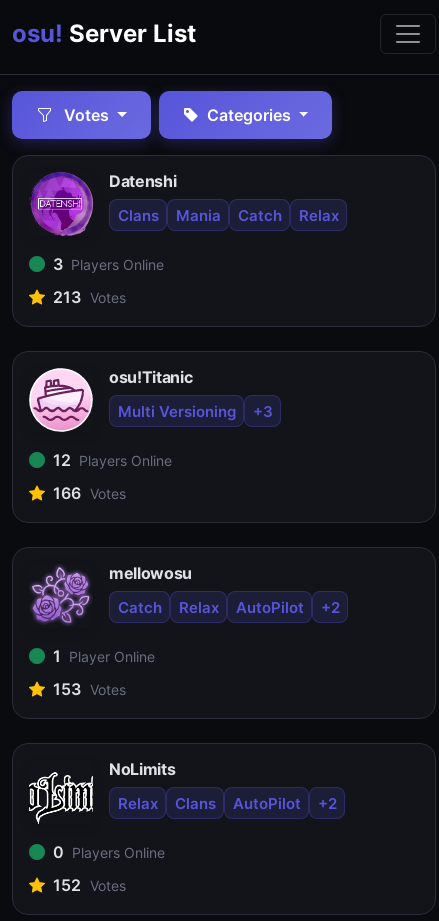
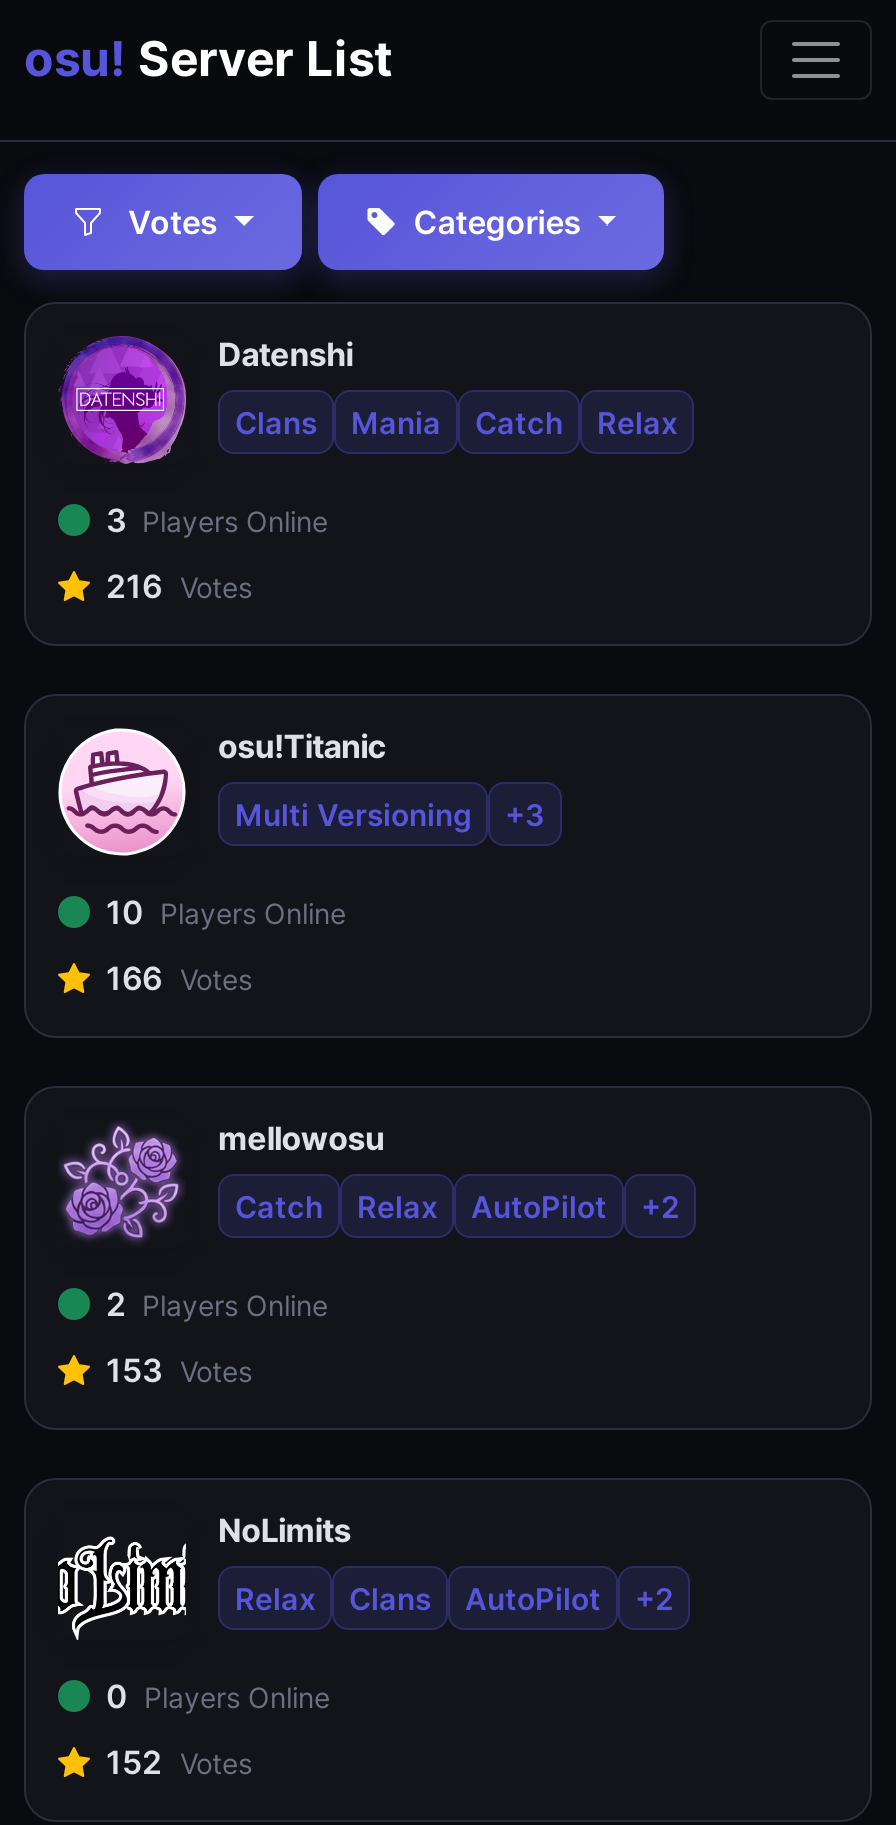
[53,287,126,307] 213 Votes -> [106,566,252,606] 216 Votes
[53,450,172,470] 12 Players Online -> [106,892,346,932] 10 Players Online
[53,646,155,666] 1 Player Online -> [106,1284,328,1324] 2 Players Online

